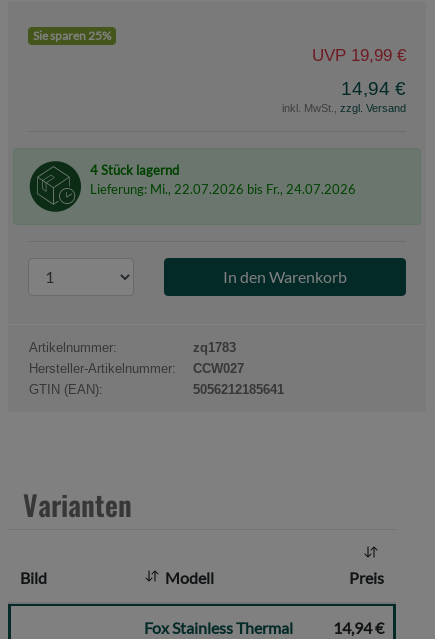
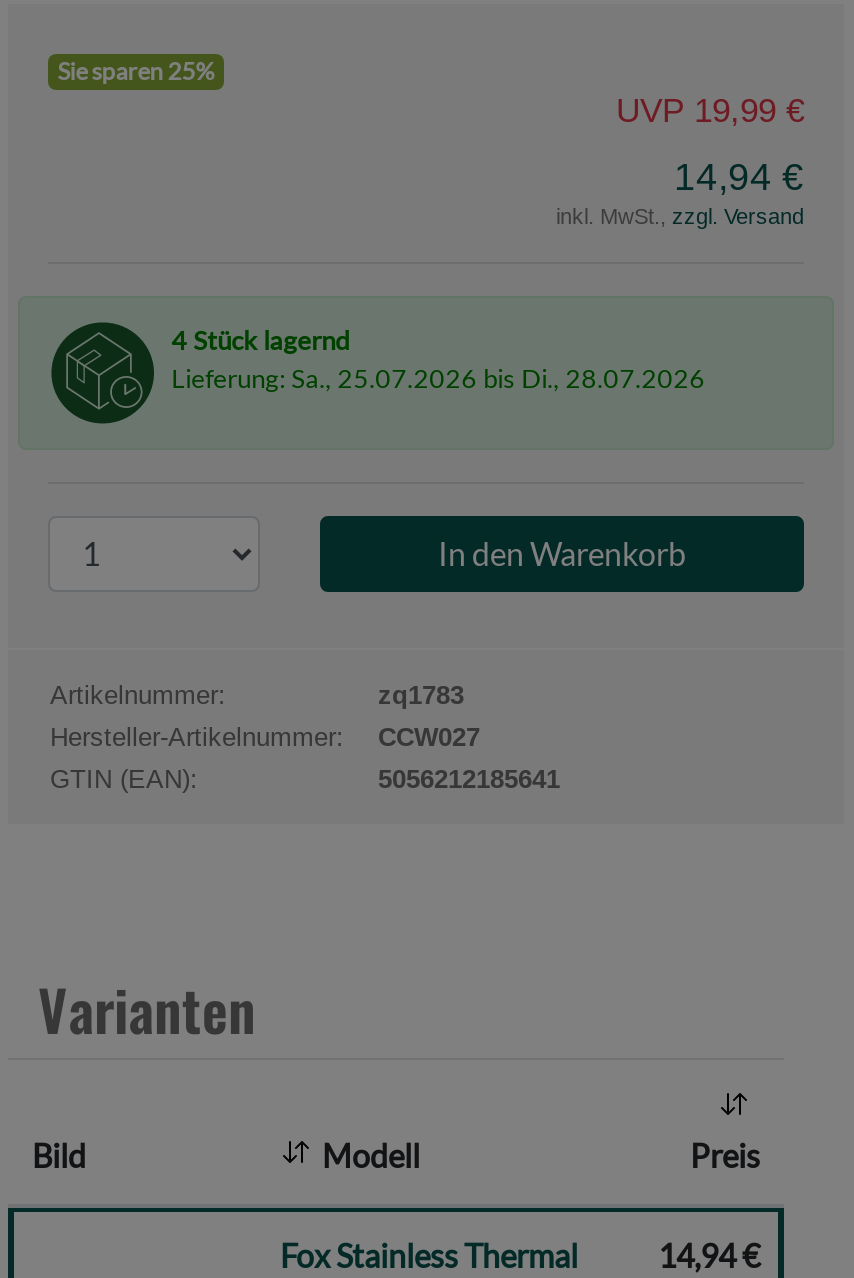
[90,181,356,197] Lieferung: Mi., 22.07.2026 bis Fr., 24.07.2026 -> [171,361,705,393] Lieferung: Sa., 25.07.2026 bis Di., 28.07.2026

